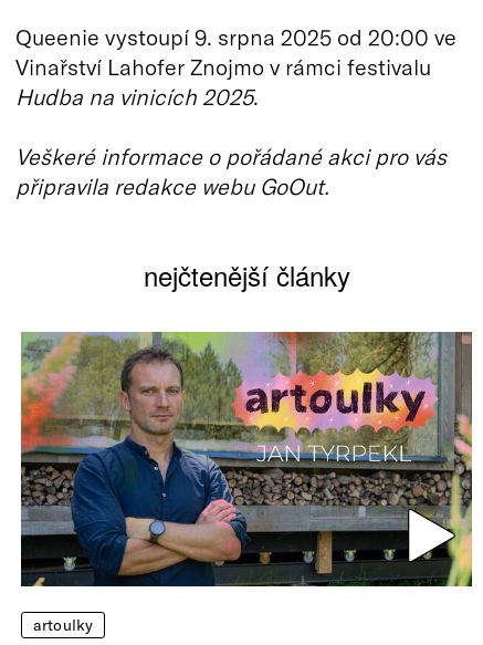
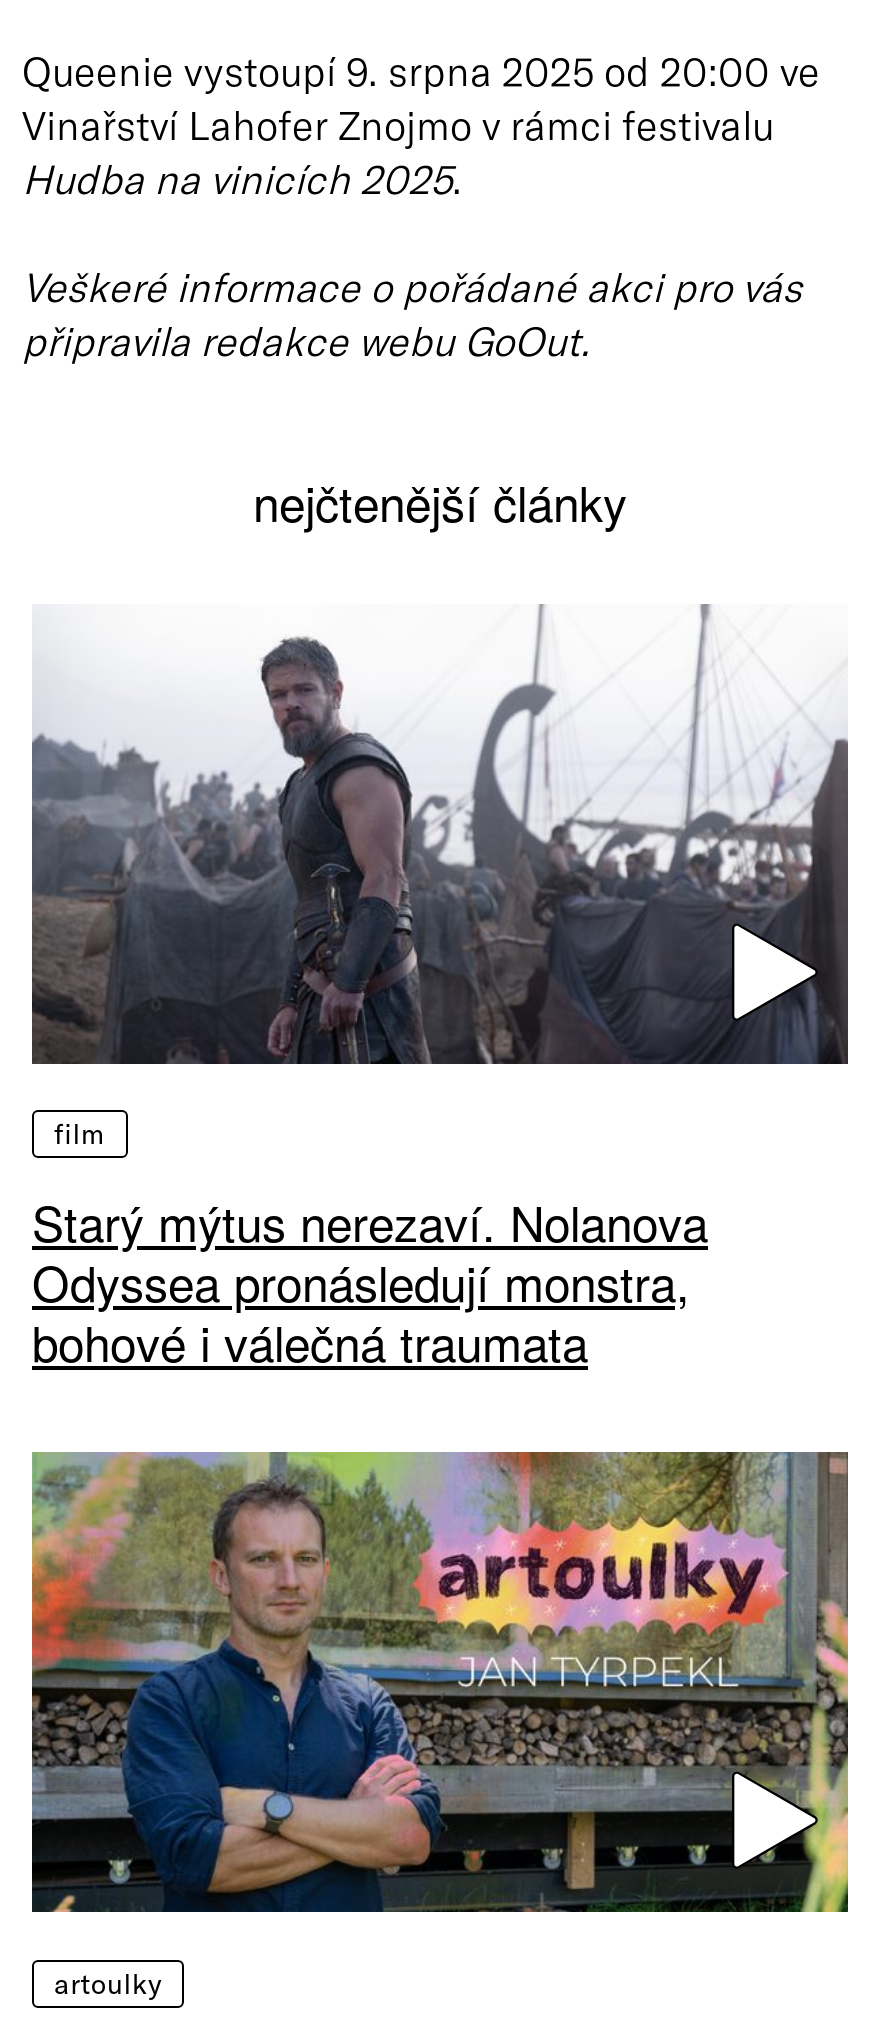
none -> [30,604,850,1377] [image] | film | Starý mýtus nerezaví. Nolanova | Odyssea pronásledují monstra, | bohové i válečná traumata

